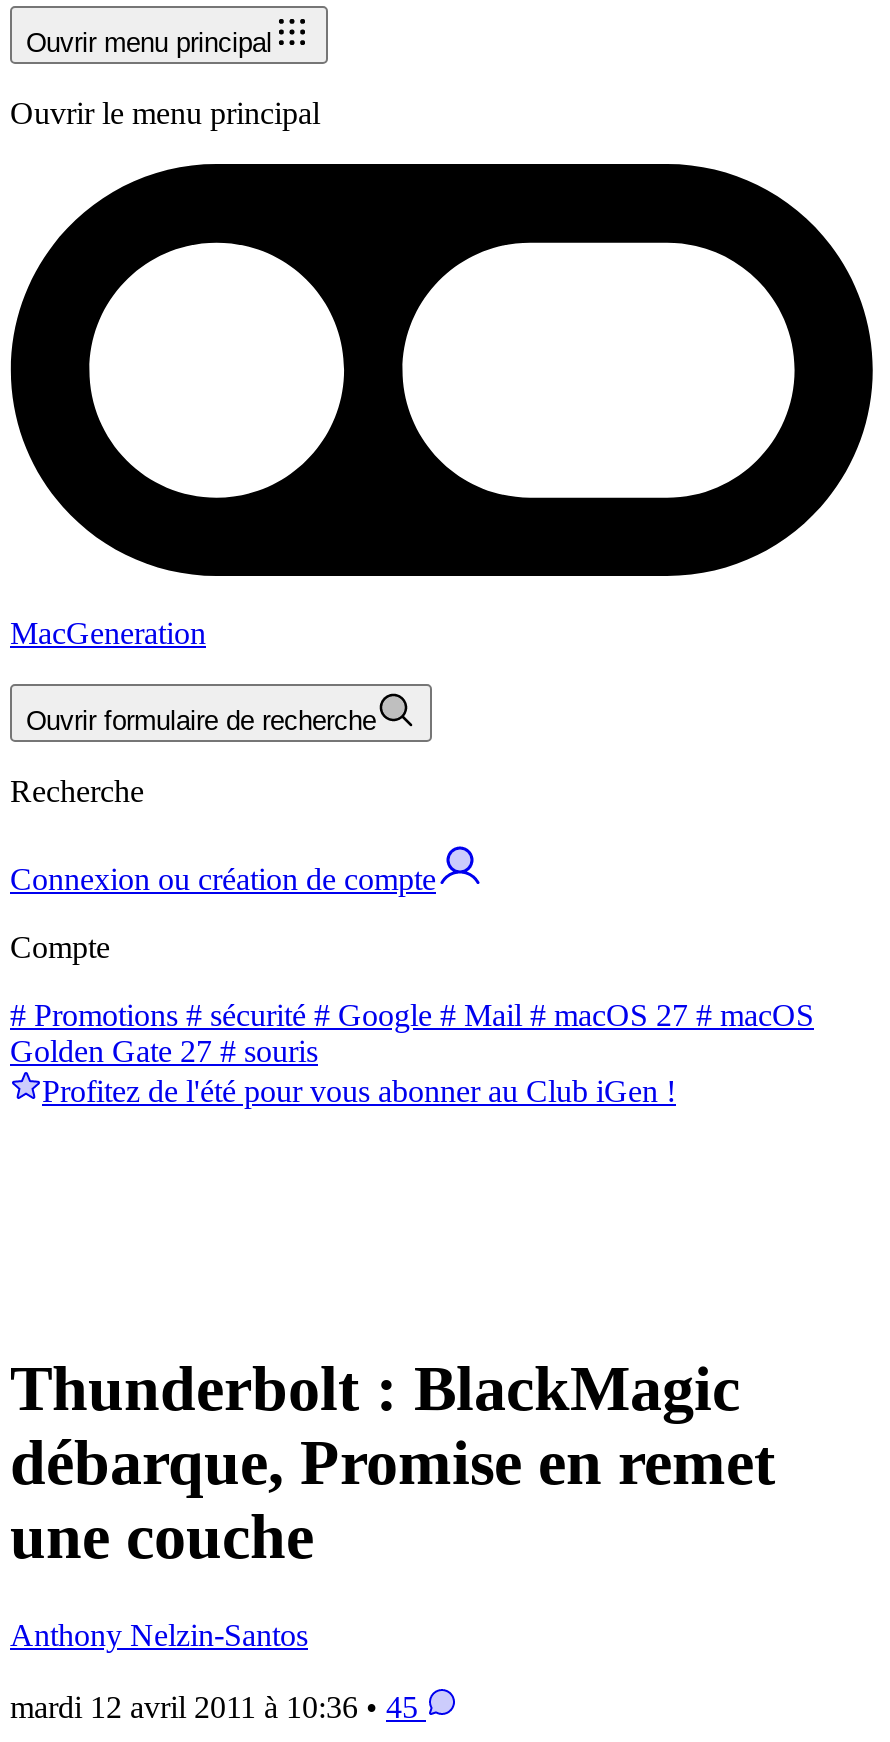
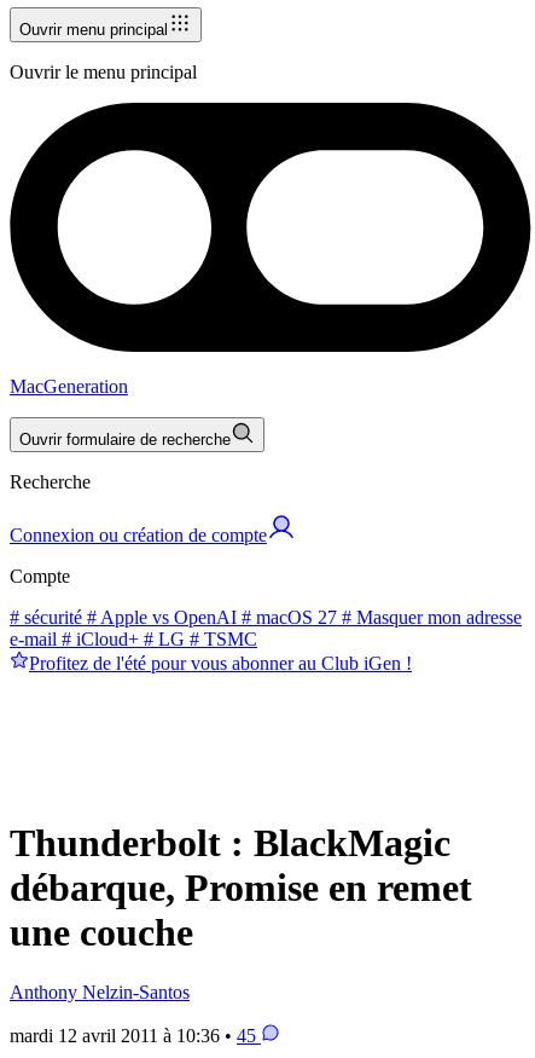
[10,997,814,1067] # Promotions # sécurité # Google # Mail # macOS 27 # macOS | Golden Gate 27 # souris -> [10,607,522,649] # sécurité # Apple vs OpenAI # macOS 27 # Masquer mon adresse | e-mail # iCloud+ # LG # TSMC

